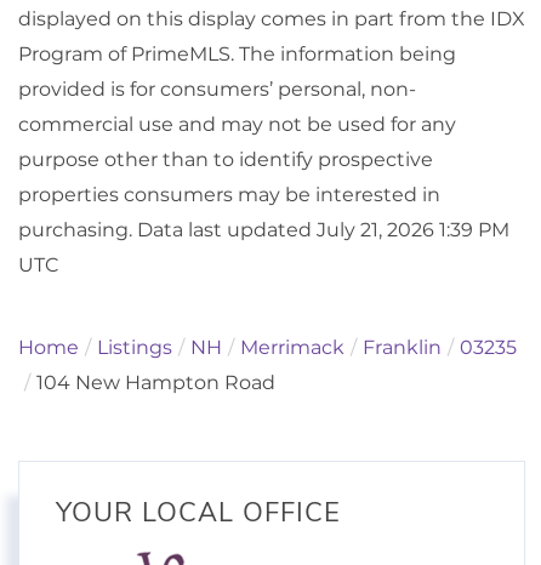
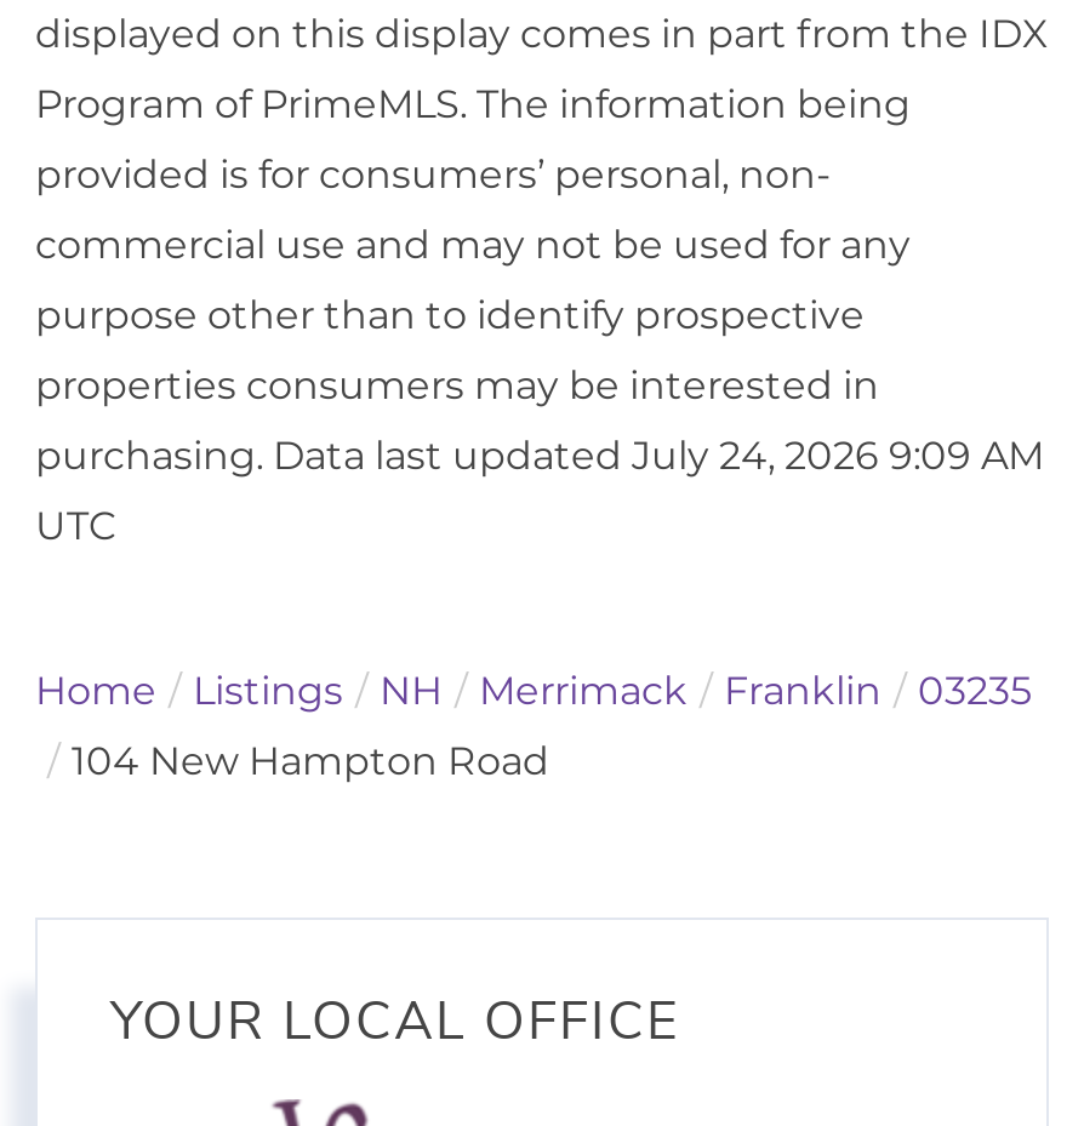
[18,219,509,242] purchasing. Data last updated July 21, 2026 1:39 PM -> [35,433,1044,479] purchasing. Data last updated July 24, 2026 9:09 AM

